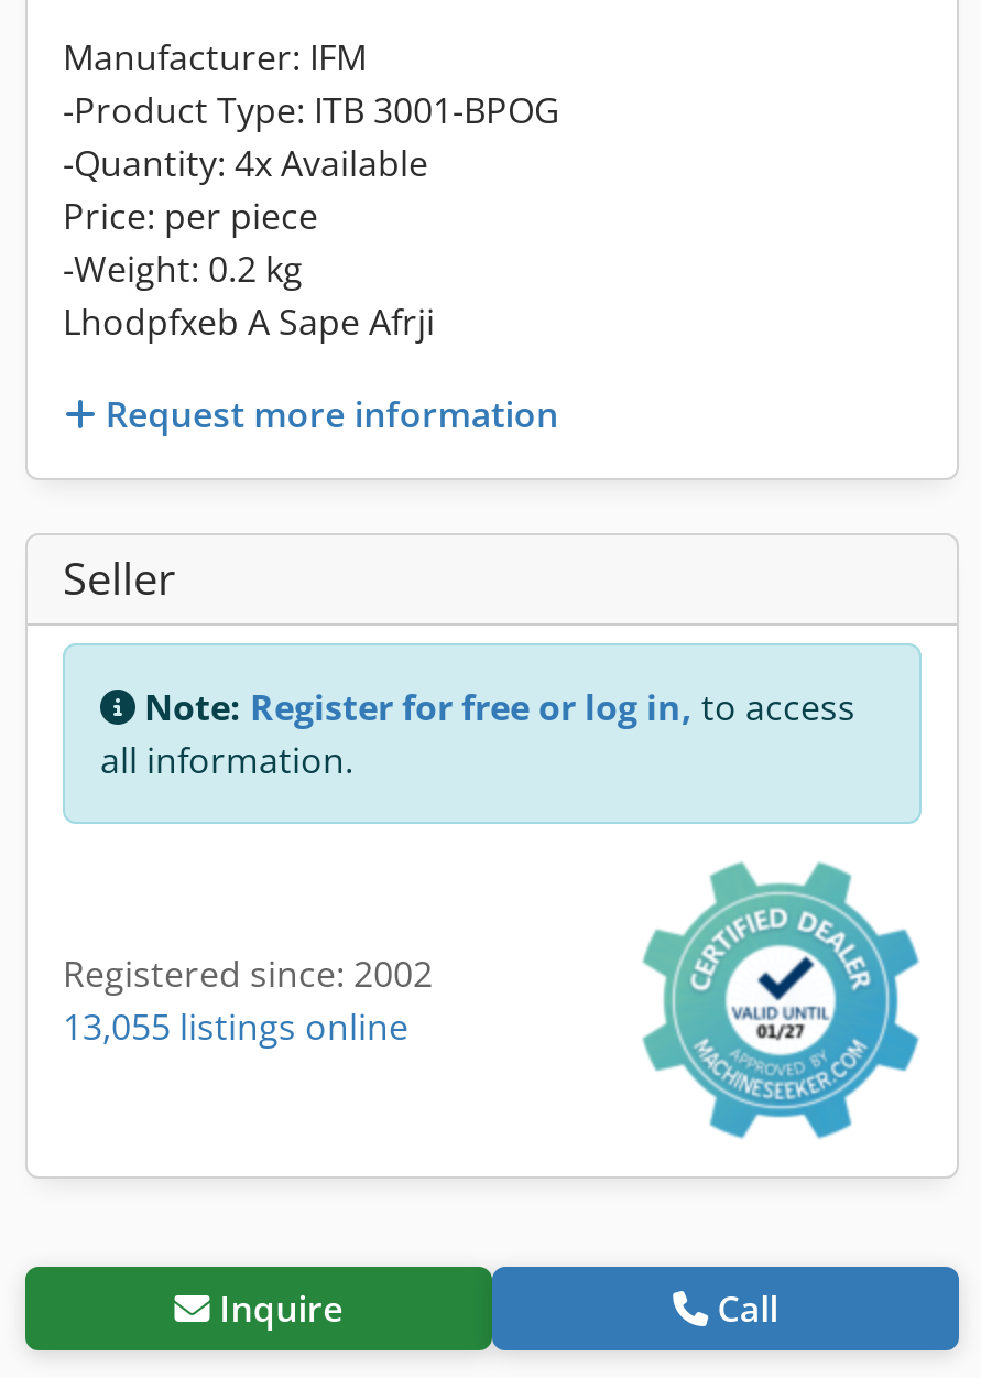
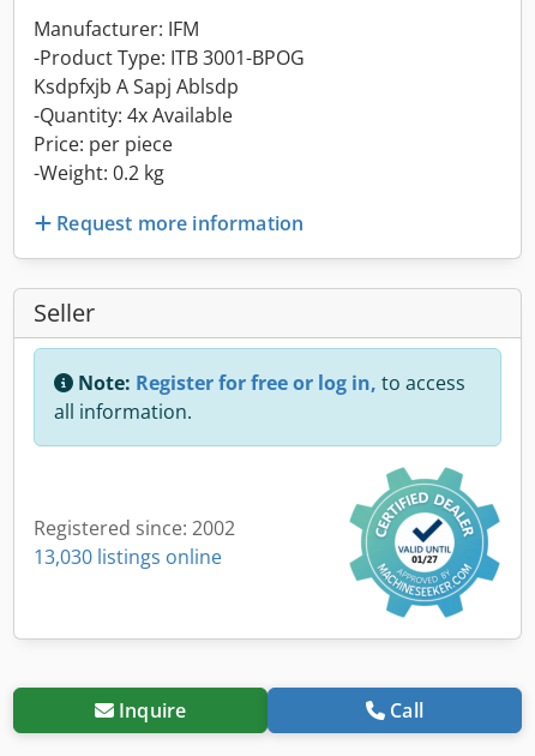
none -> [34,73,239,100] Ksdpfxjb A Sapj Ablsdp
moved [63,139,428,293] -> [34,102,233,186]: -Quantity: 4x Available | Price: per piece | -Weight: 0.2 kg
[63,297,435,346] Lhodpfxeb A Sape Afrji -> none
[63,1002,408,1050] 13,055 listings online -> [34,543,222,570] 13,030 listings online

